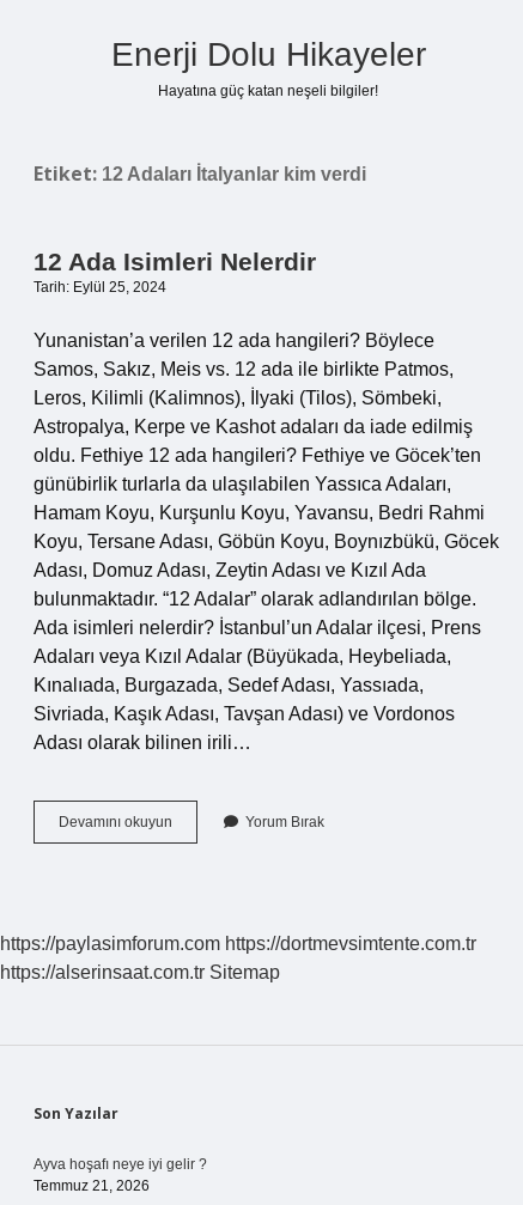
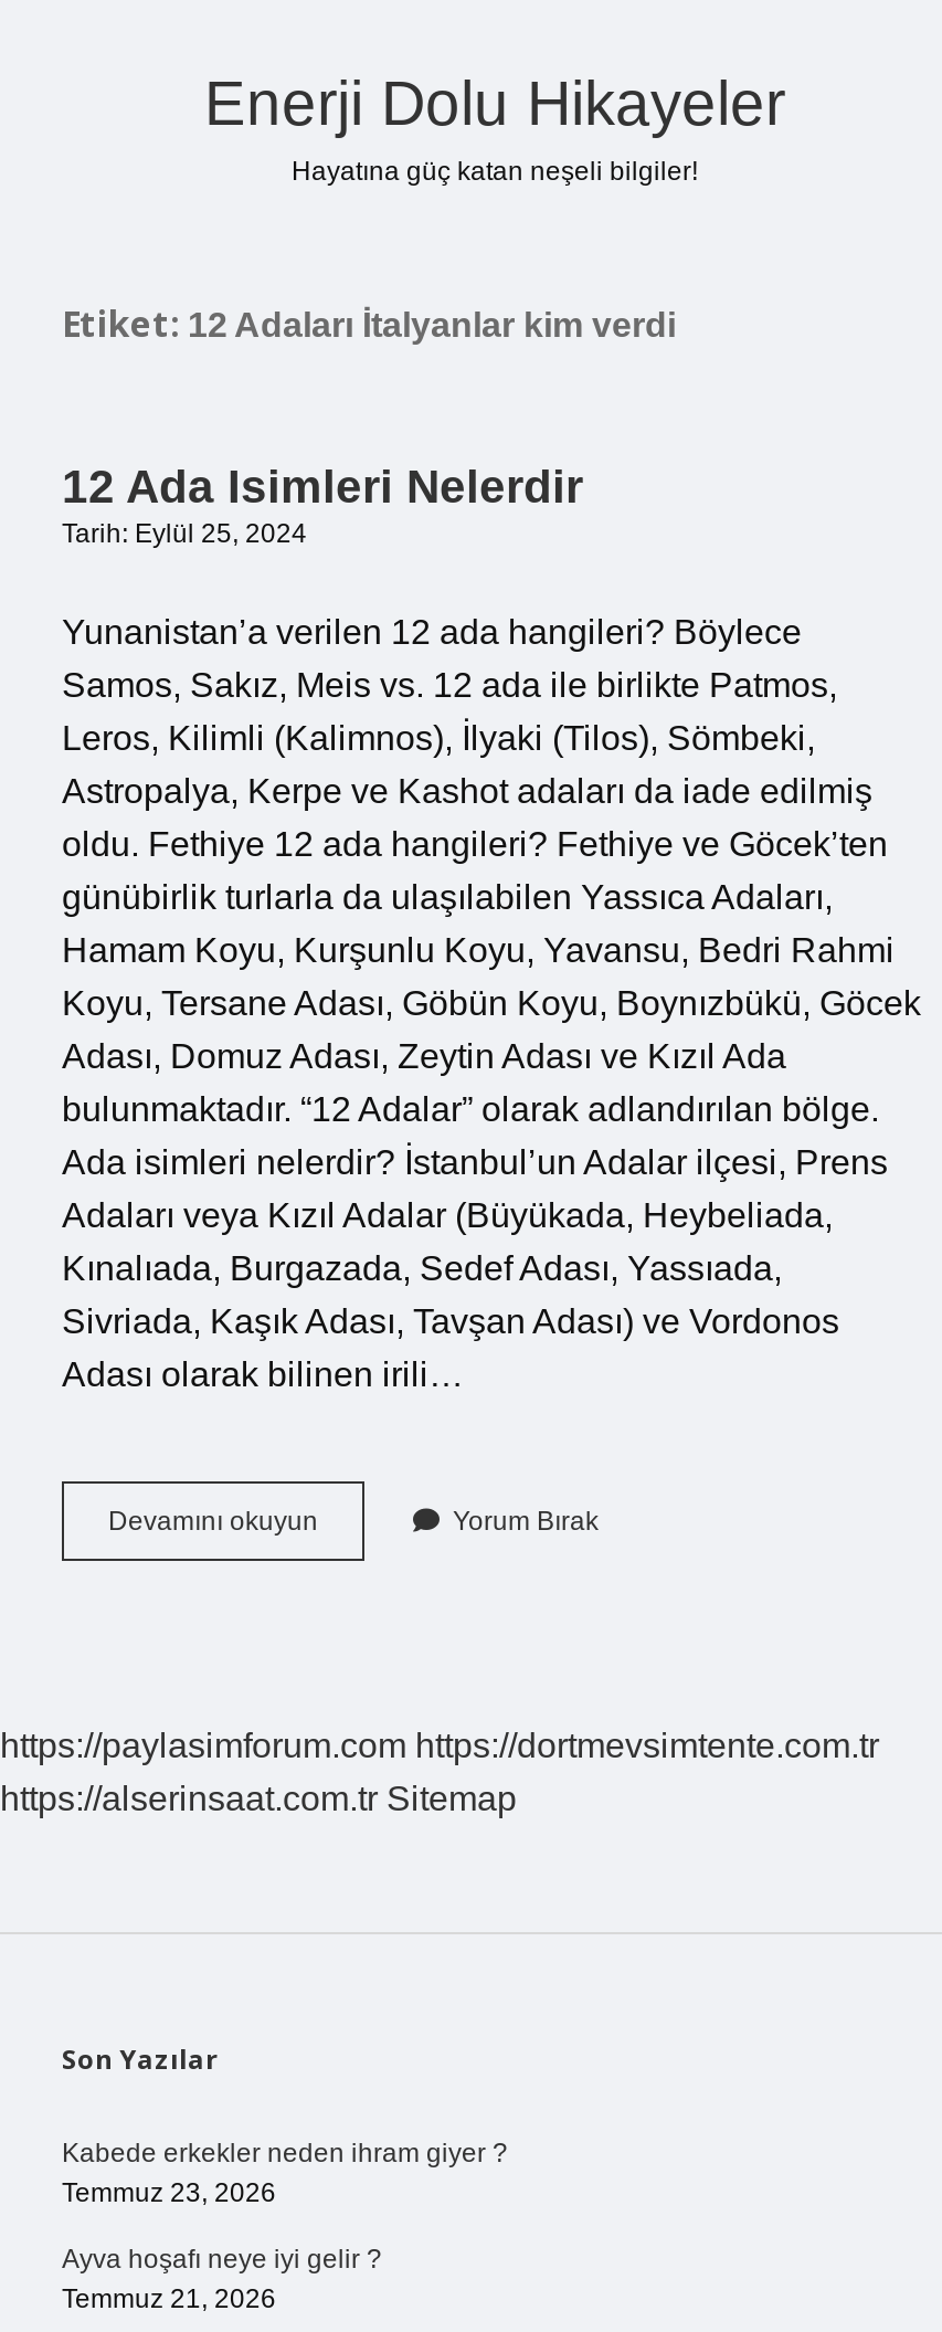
none -> [62,2138,508,2208] Kabede erkekler neden ihram giyer ? | Temmuz 23, 2026

